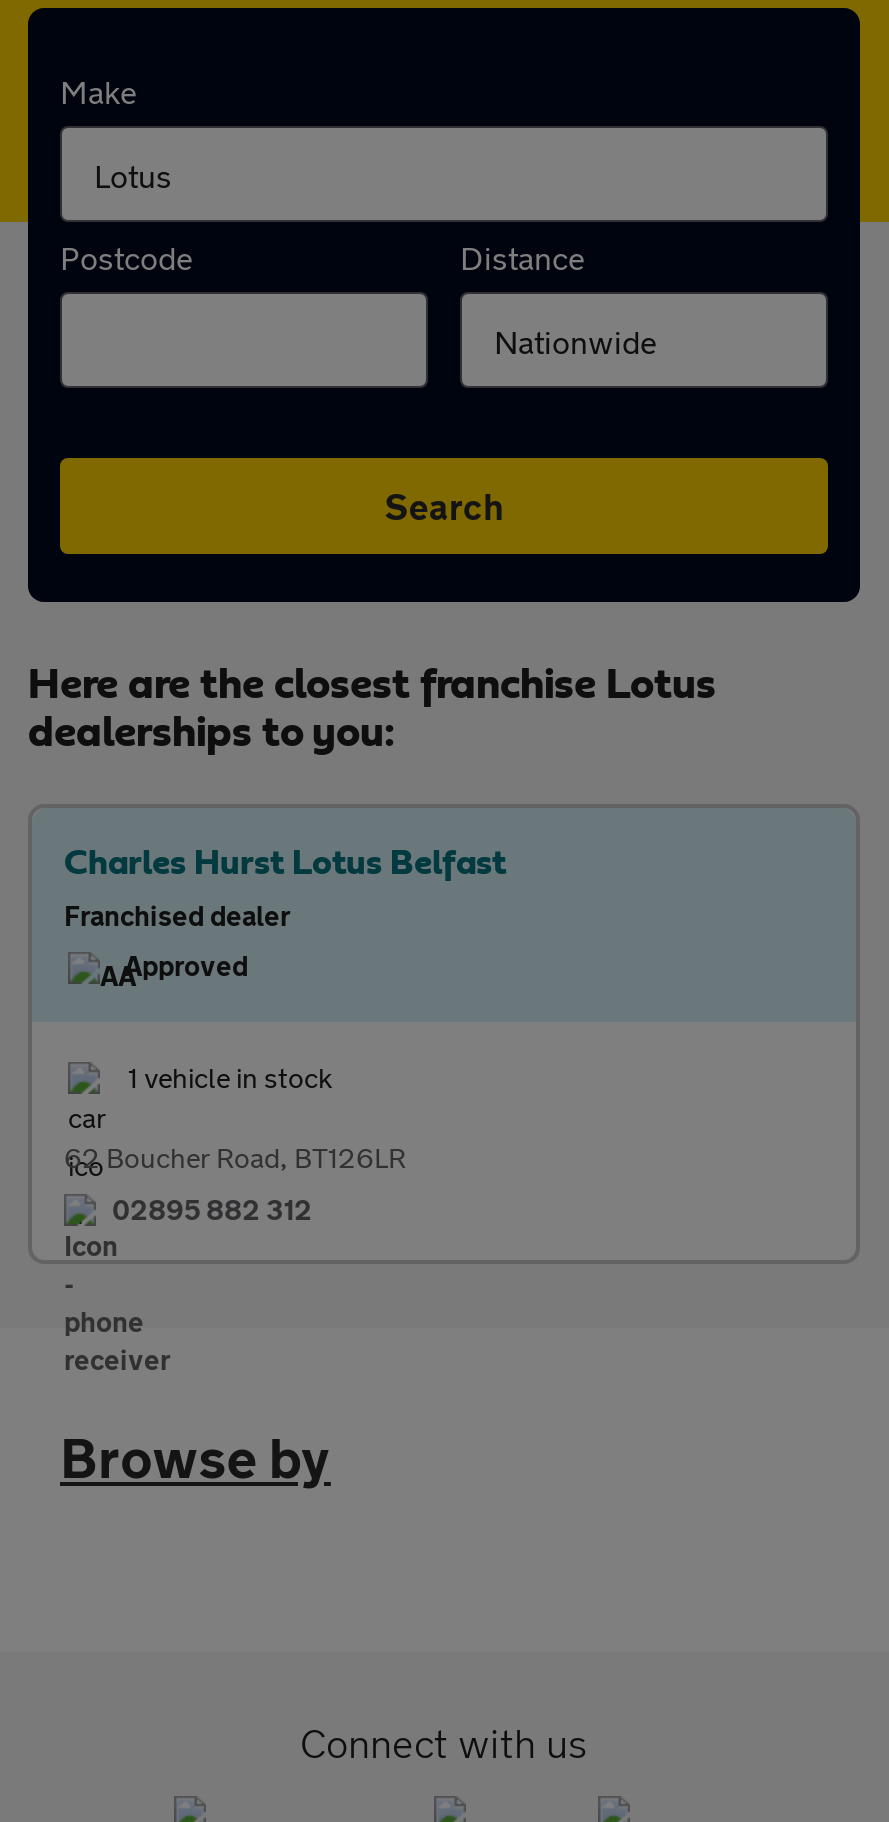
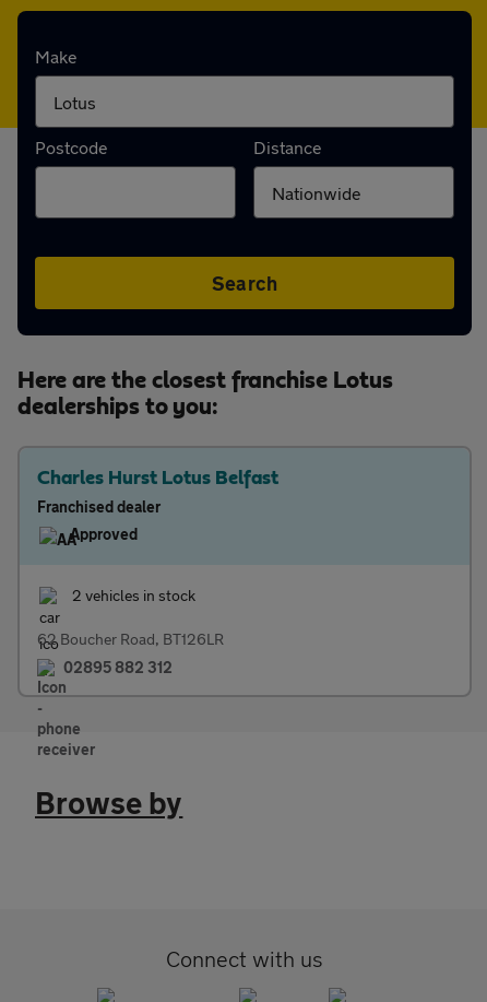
[128,1060,332,1094] 1 vehicle in stock -> [72,586,195,604] 2 vehicles in stock

